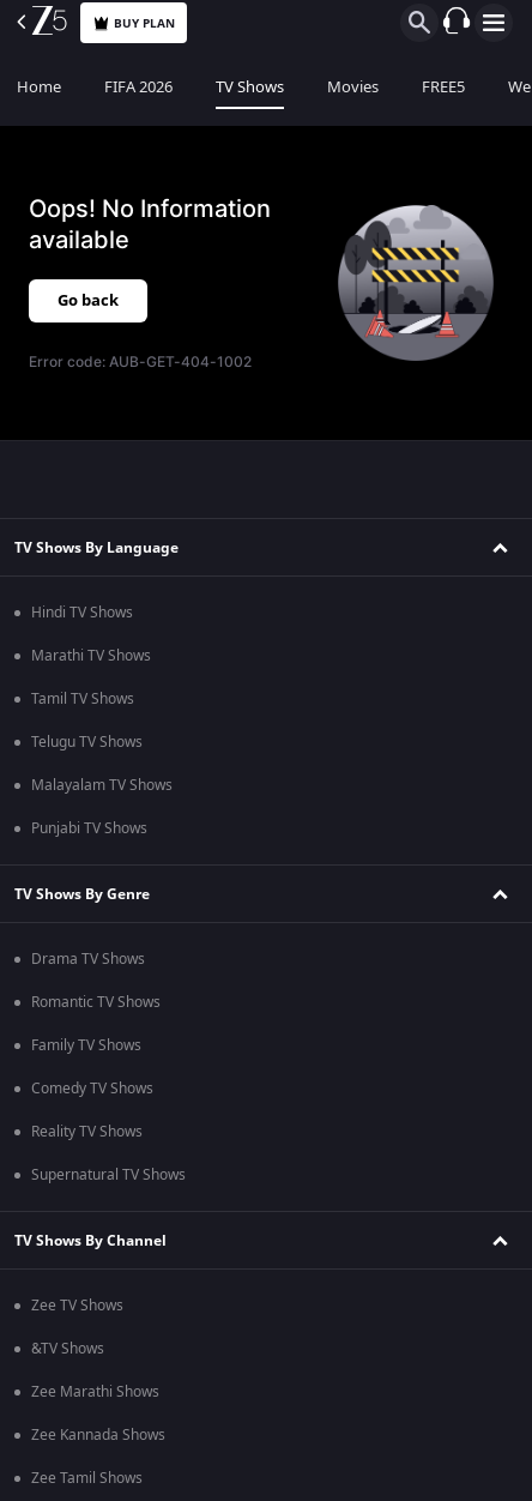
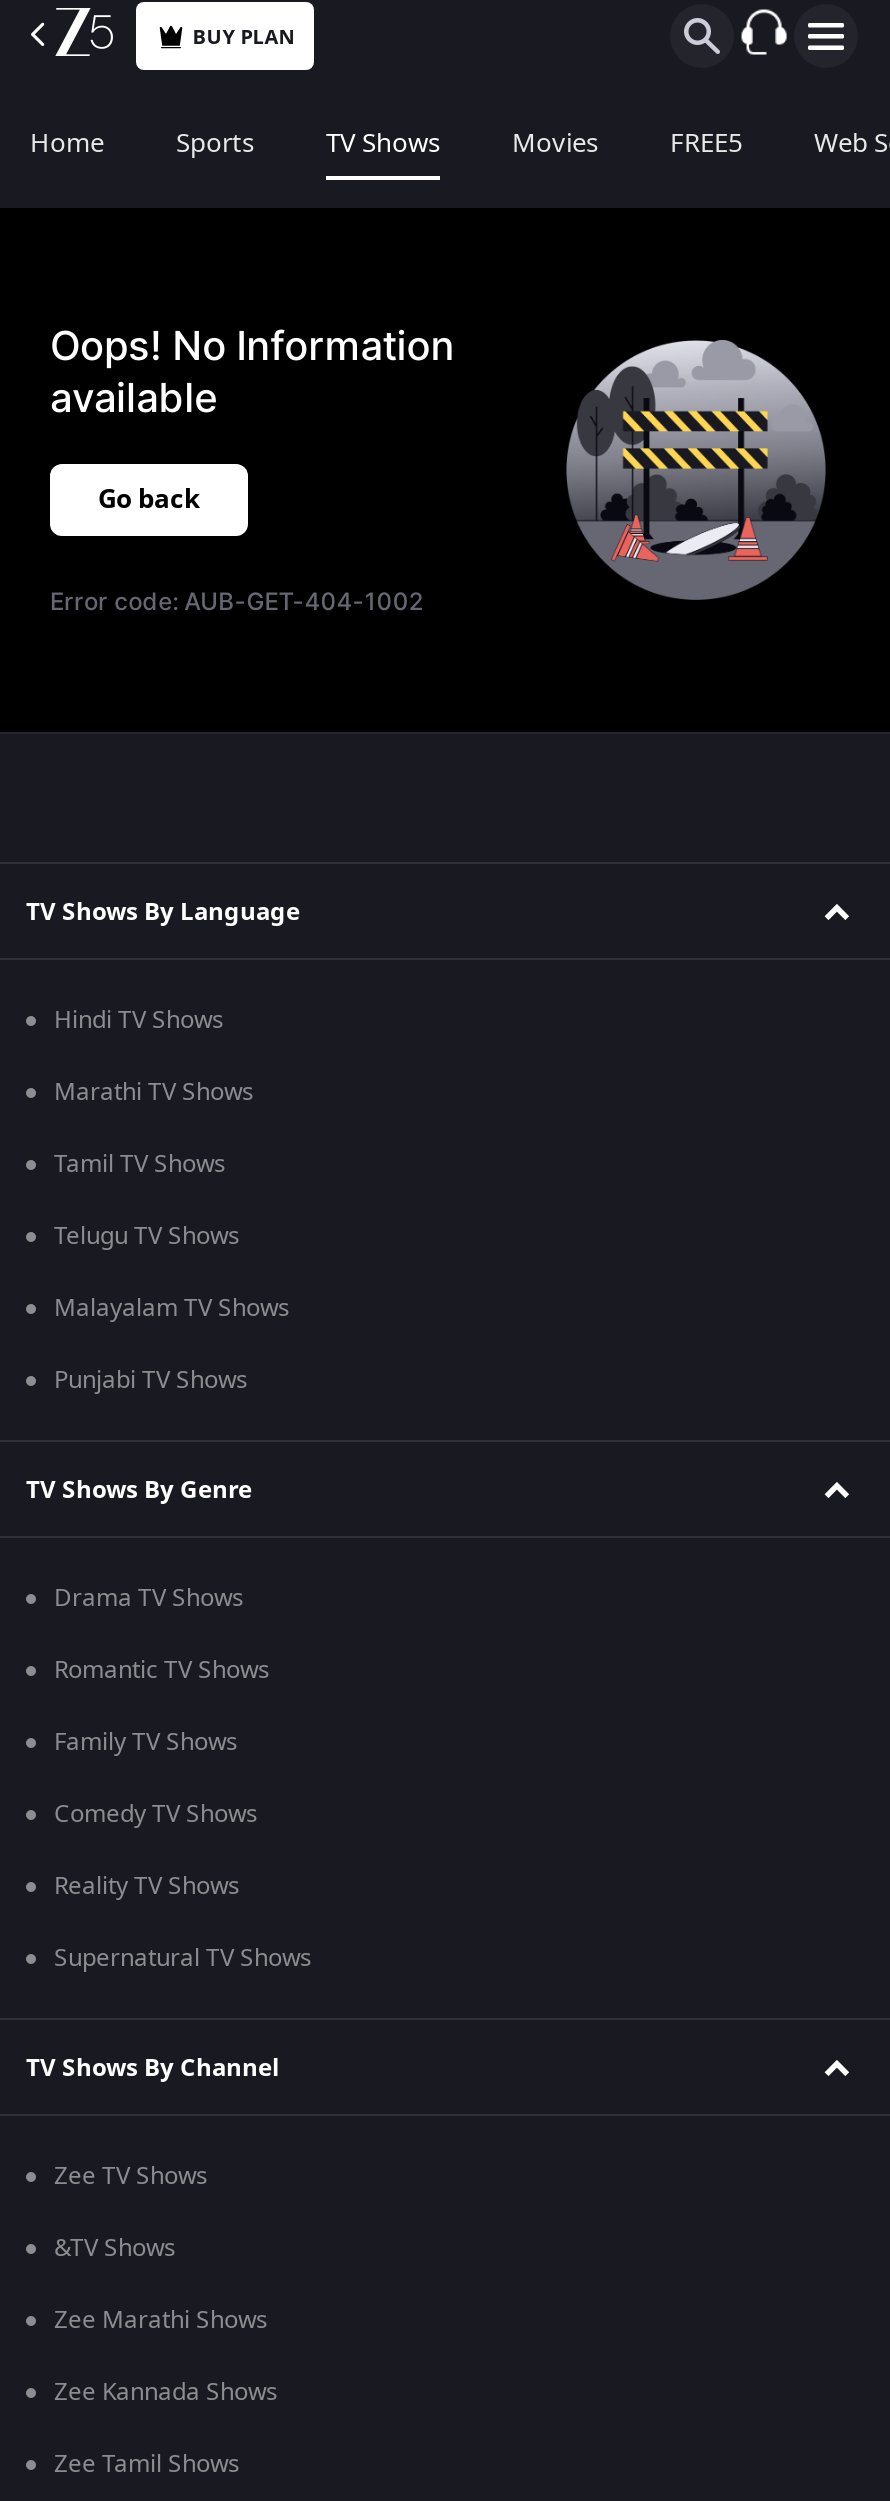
[104,76,173,98] FIFA 2026 -> [176,124,254,162] Sports

